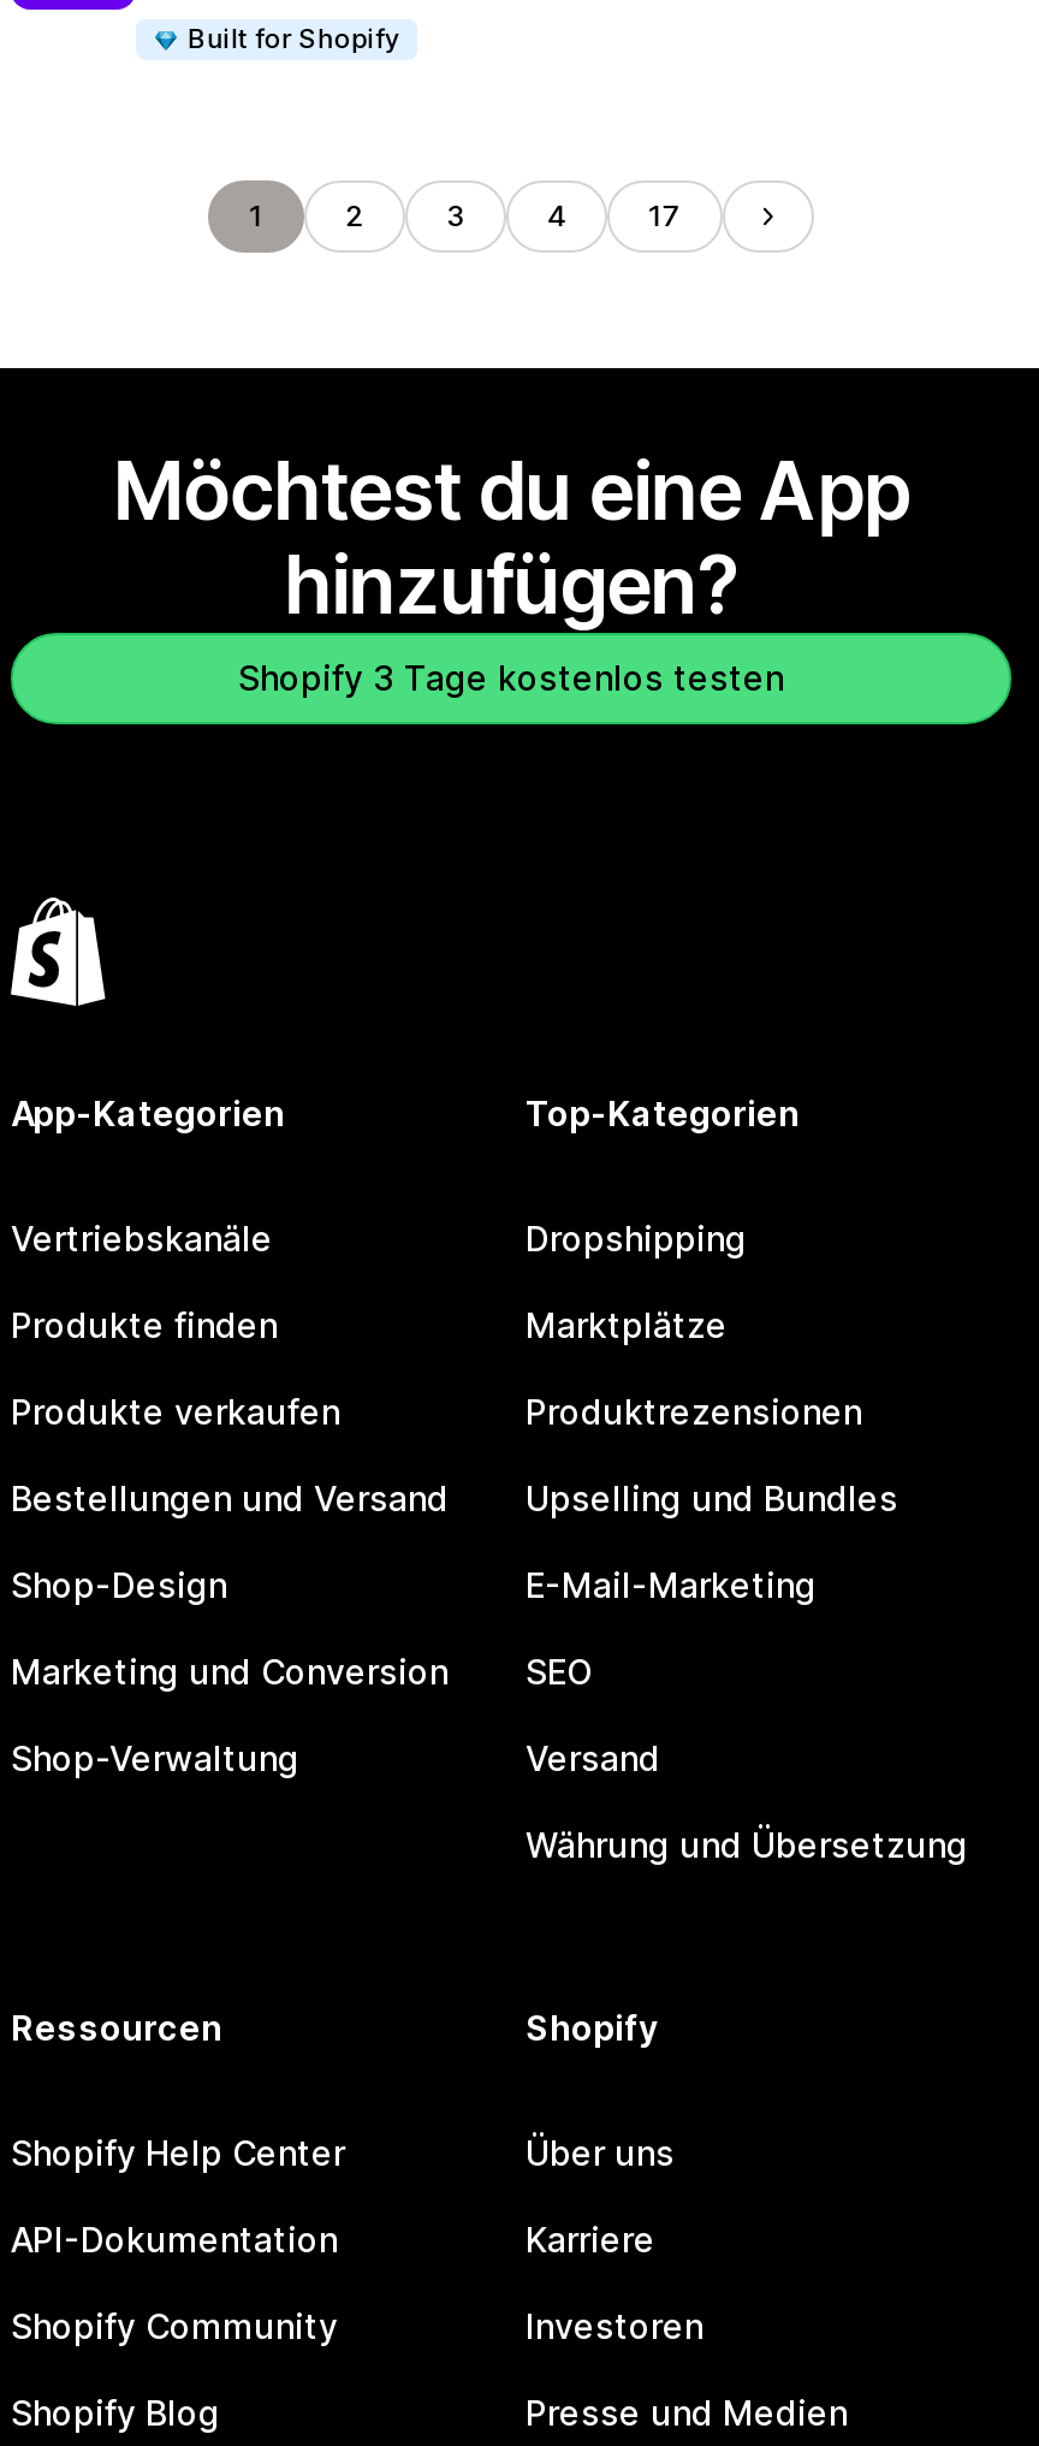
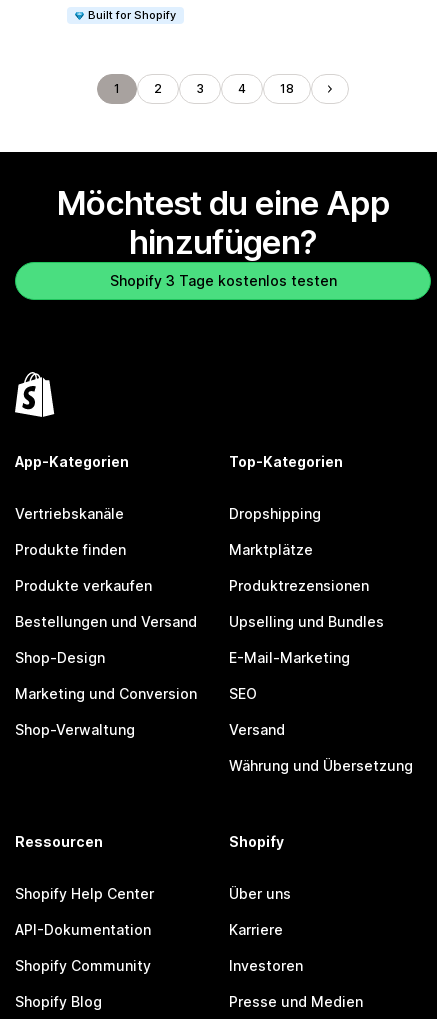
[648,197,681,233] 17 -> [280,81,294,96] 18

